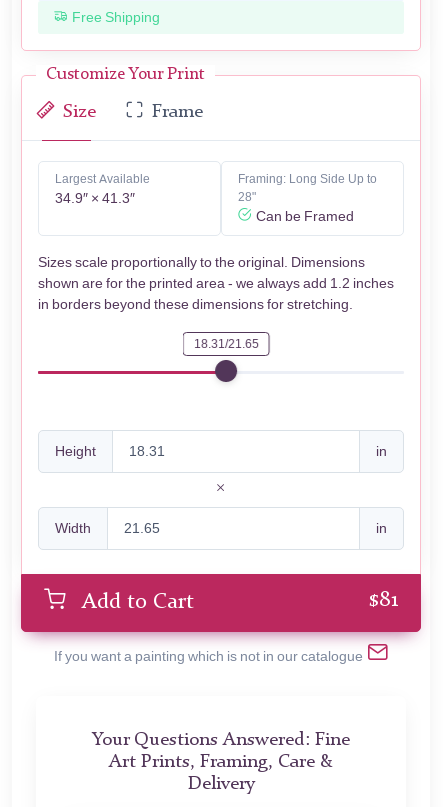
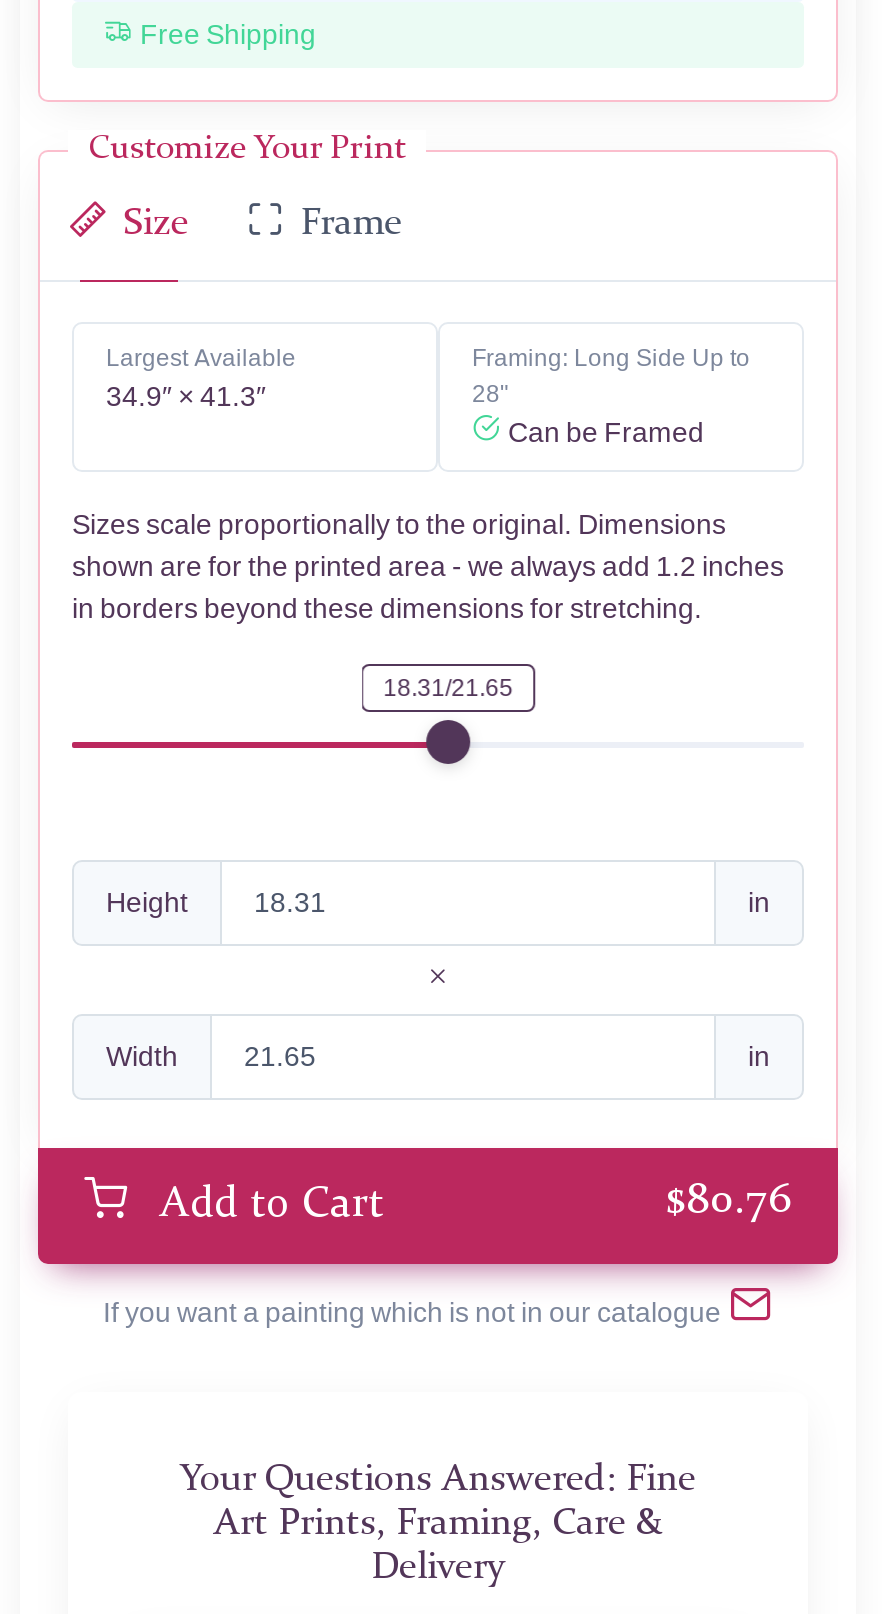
[369,590,398,611] $81 -> [666,1181,792,1223] $80.76

